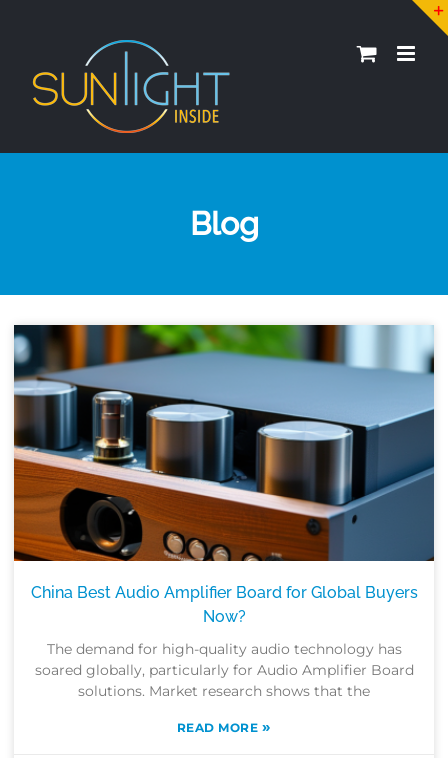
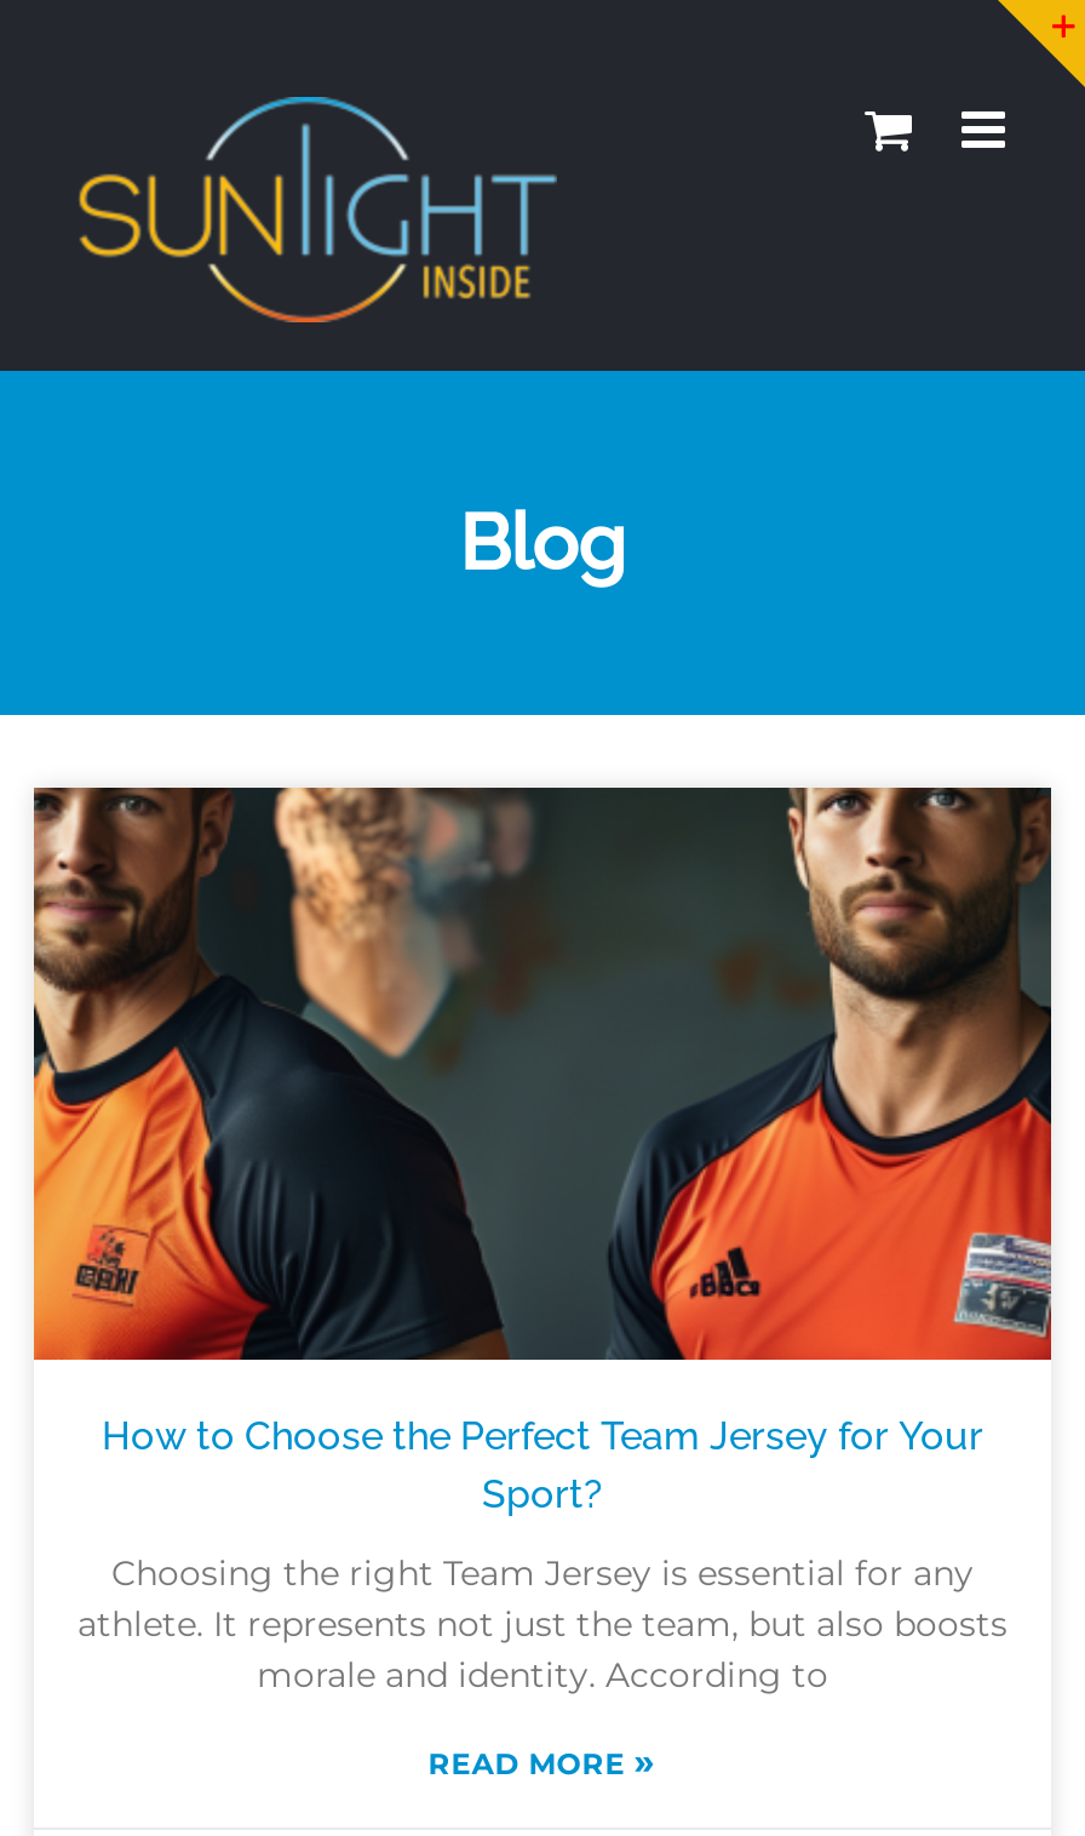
[13,324,435,626] [image] | China Best Audio Amplifier Board for Global Buyers | Now? -> [31,785,1054,1517] [image] | How to Choose the Perfect Team Jersey for Your | Sport?
[34,640,413,700] The demand for high-quality audio technology has | soared globally, particularly for Audio Amplifier Board | solutions. Market research shows that the -> [77,1550,1007,1696] Choosing the right Team Jersey is essential for any | athlete. It represents not just the team, but also boosts | morale and identity. According to

